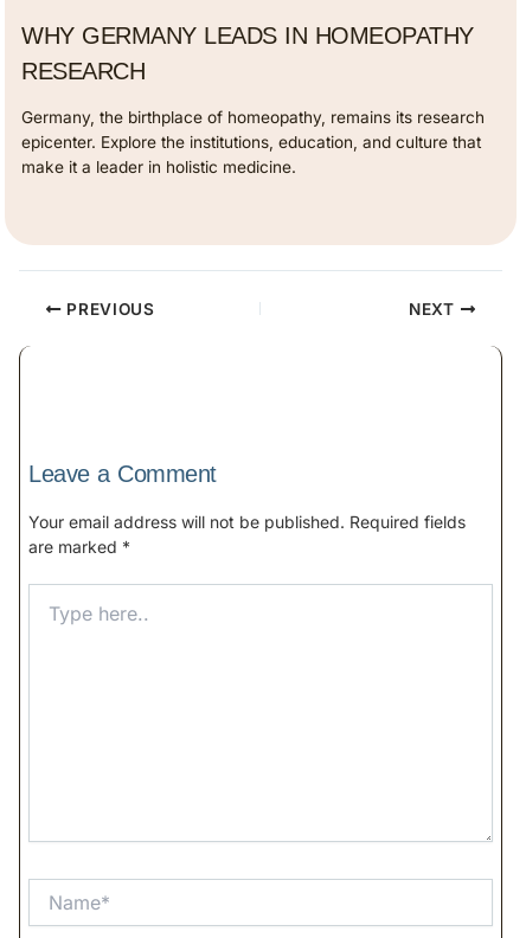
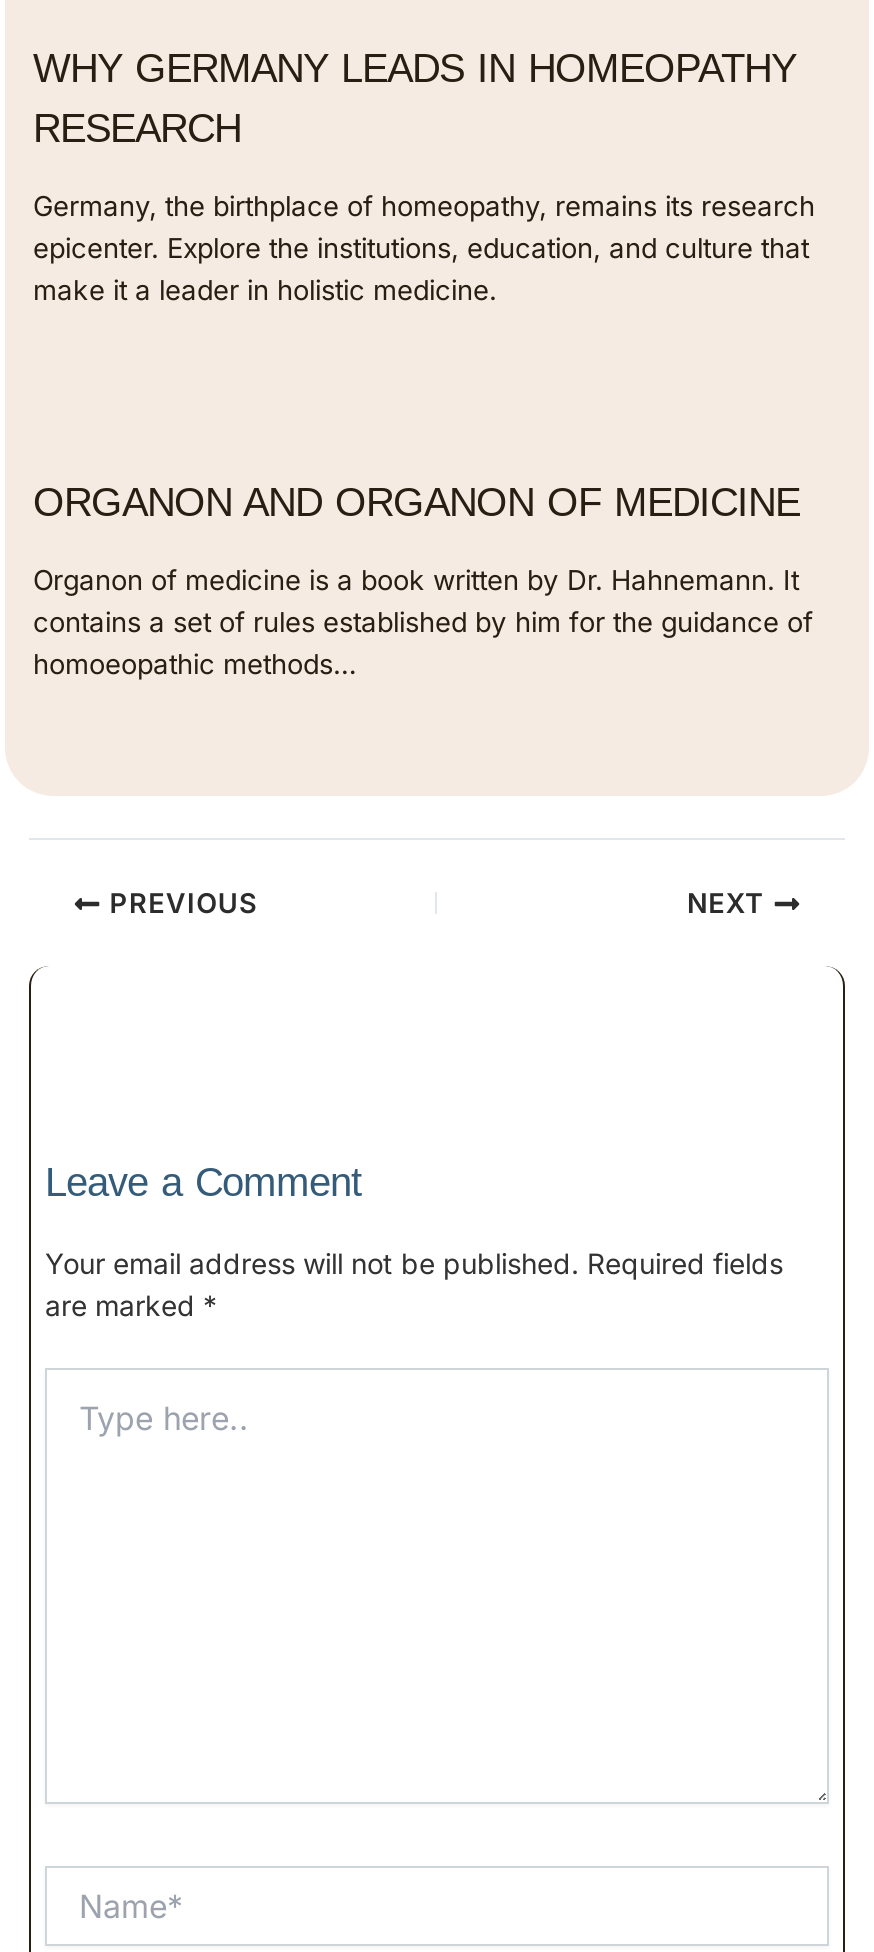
none -> [33,480,813,680] ORGANON AND ORGANON OF MEDICINE | Organon of medicine is a book written by Dr. Hahnemann. It | contains a set of rules established by him for the guidance of | homoeopathic methods…

